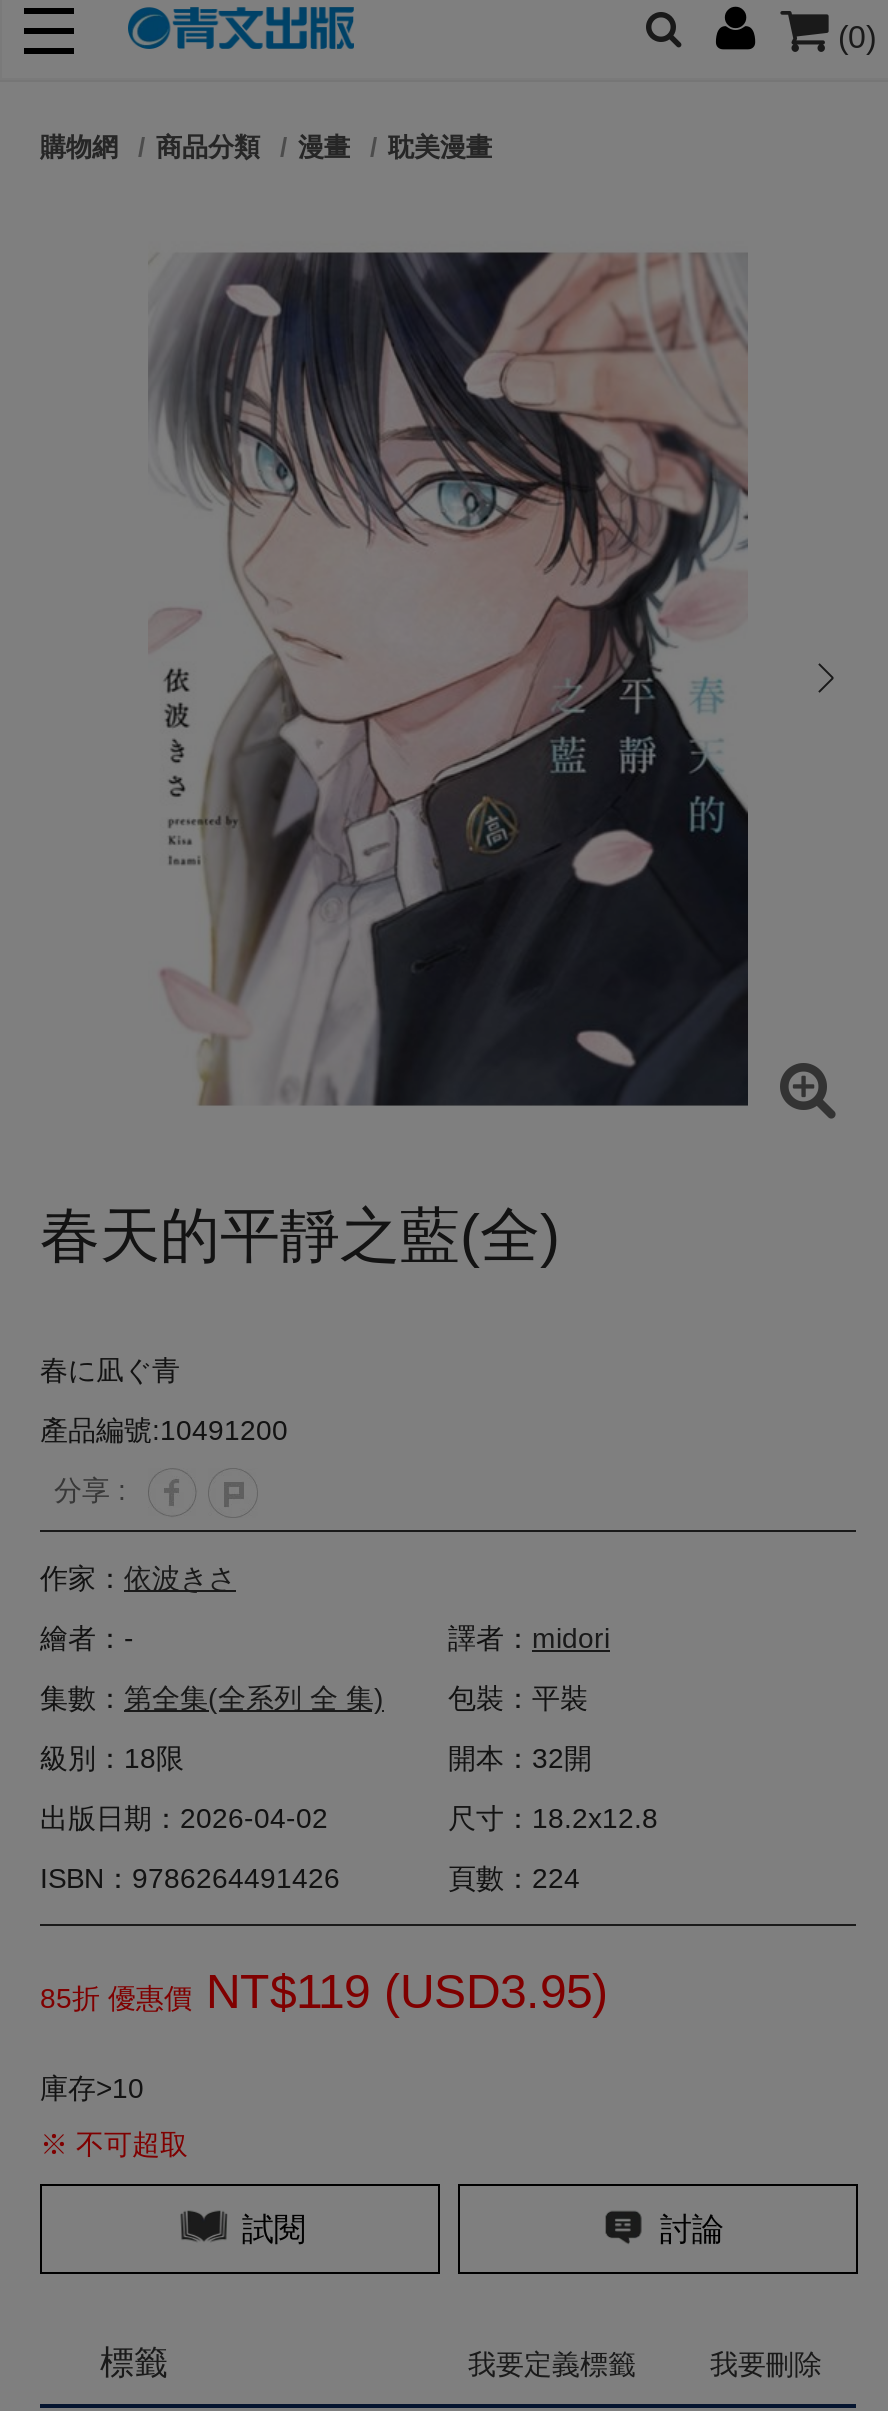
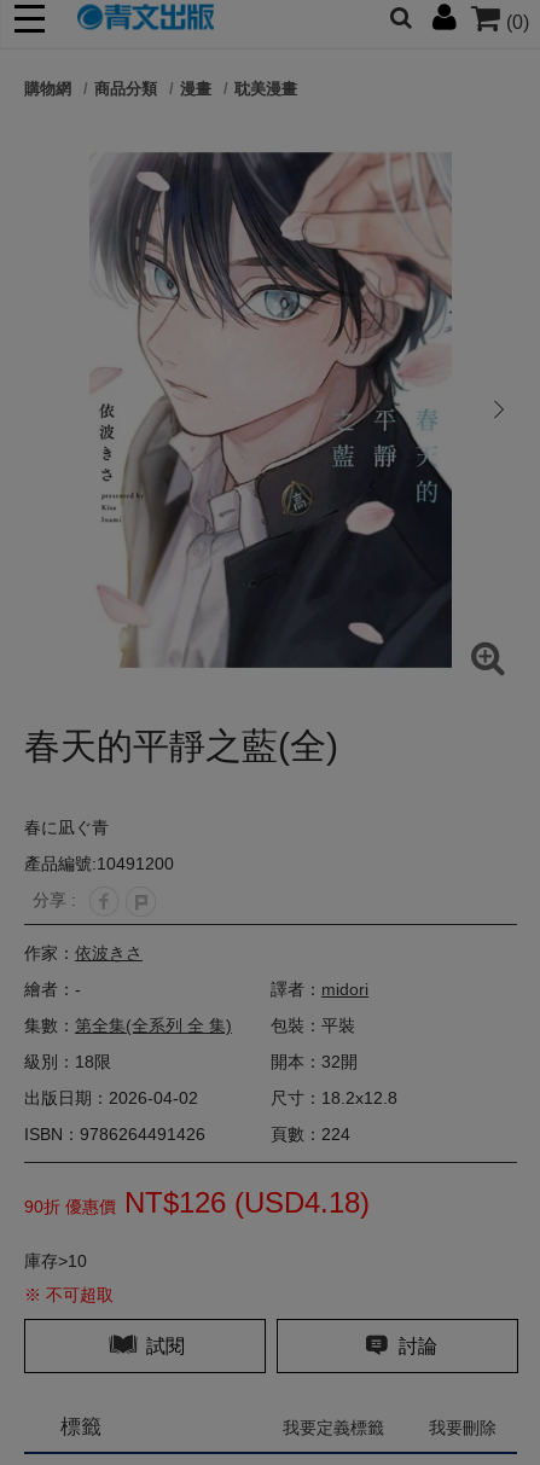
[40,1964,608,2018] 85折 優惠價NT$119 (USD3.95) -> [24,1186,370,1219] 90折 優惠價NT$126 (USD4.18)

